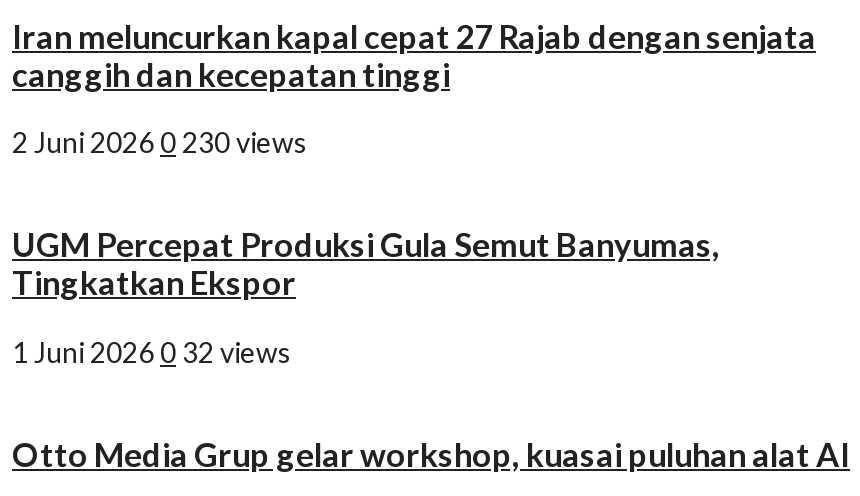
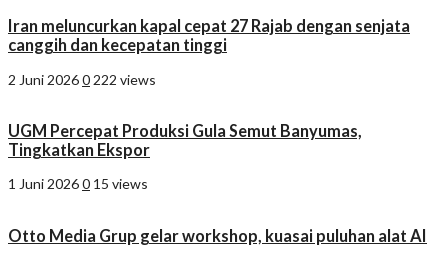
[12,124,308,158] 2 Juni 2026 0 230 views -> [8,71,156,88] 2 Juni 2026 0 222 views
[12,334,292,368] 1 Juni 2026 0 32 views -> [8,175,148,192] 1 Juni 2026 0 15 views

